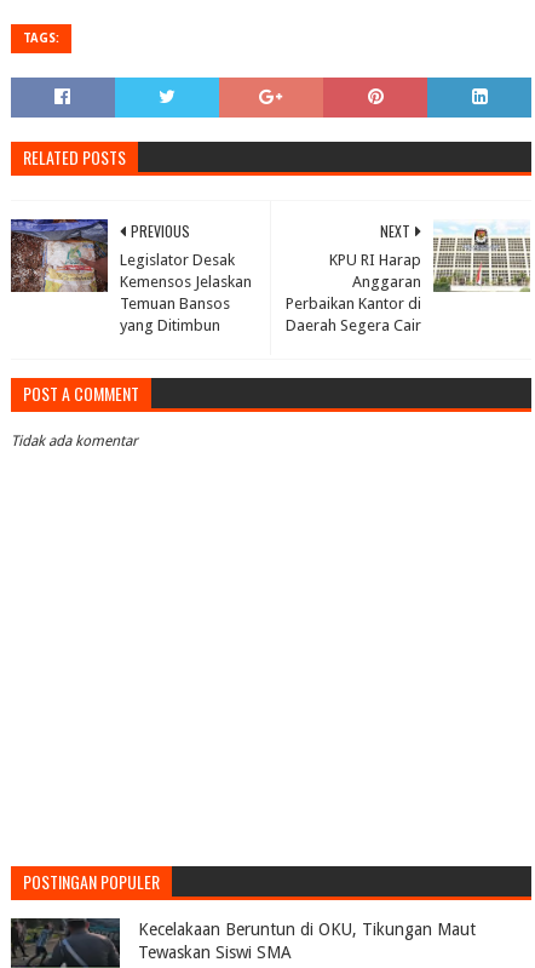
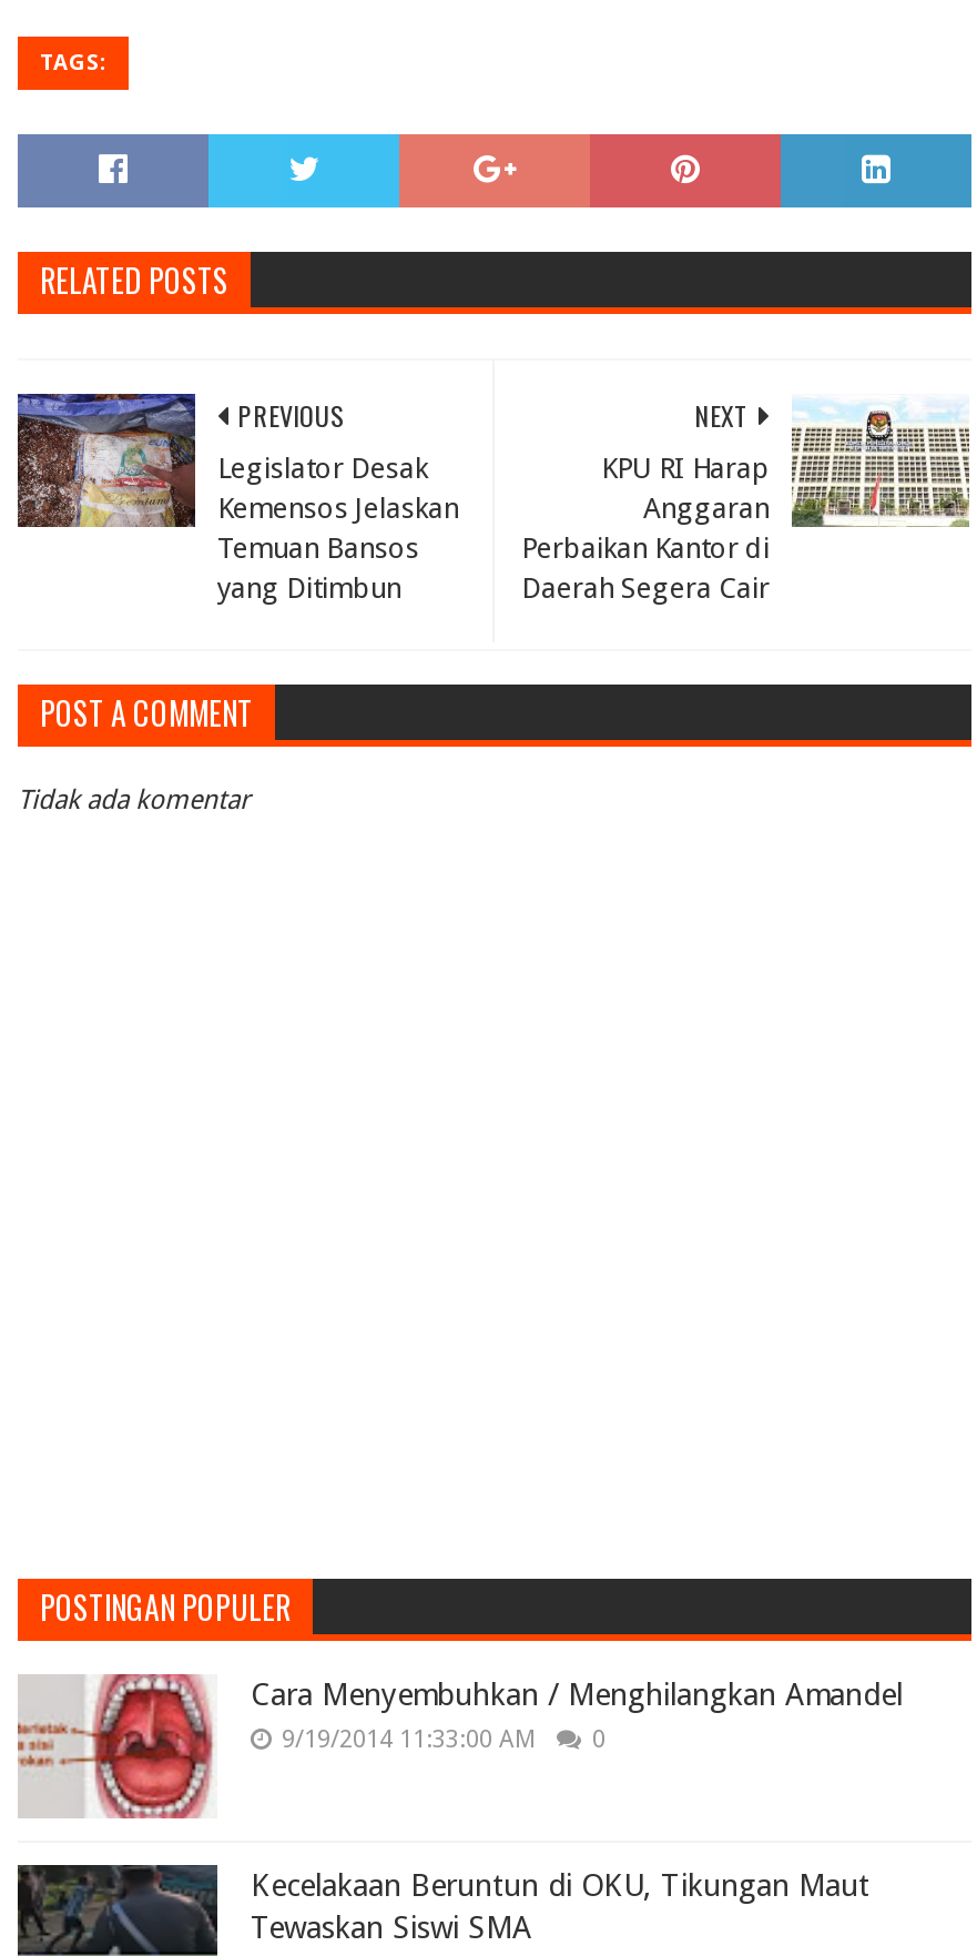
none -> [16,1672,903,1832] [image] | Cara Menyembuhkan / Menghilangkan Amandel | 9/19/2014 11:33:00 AM | 0

